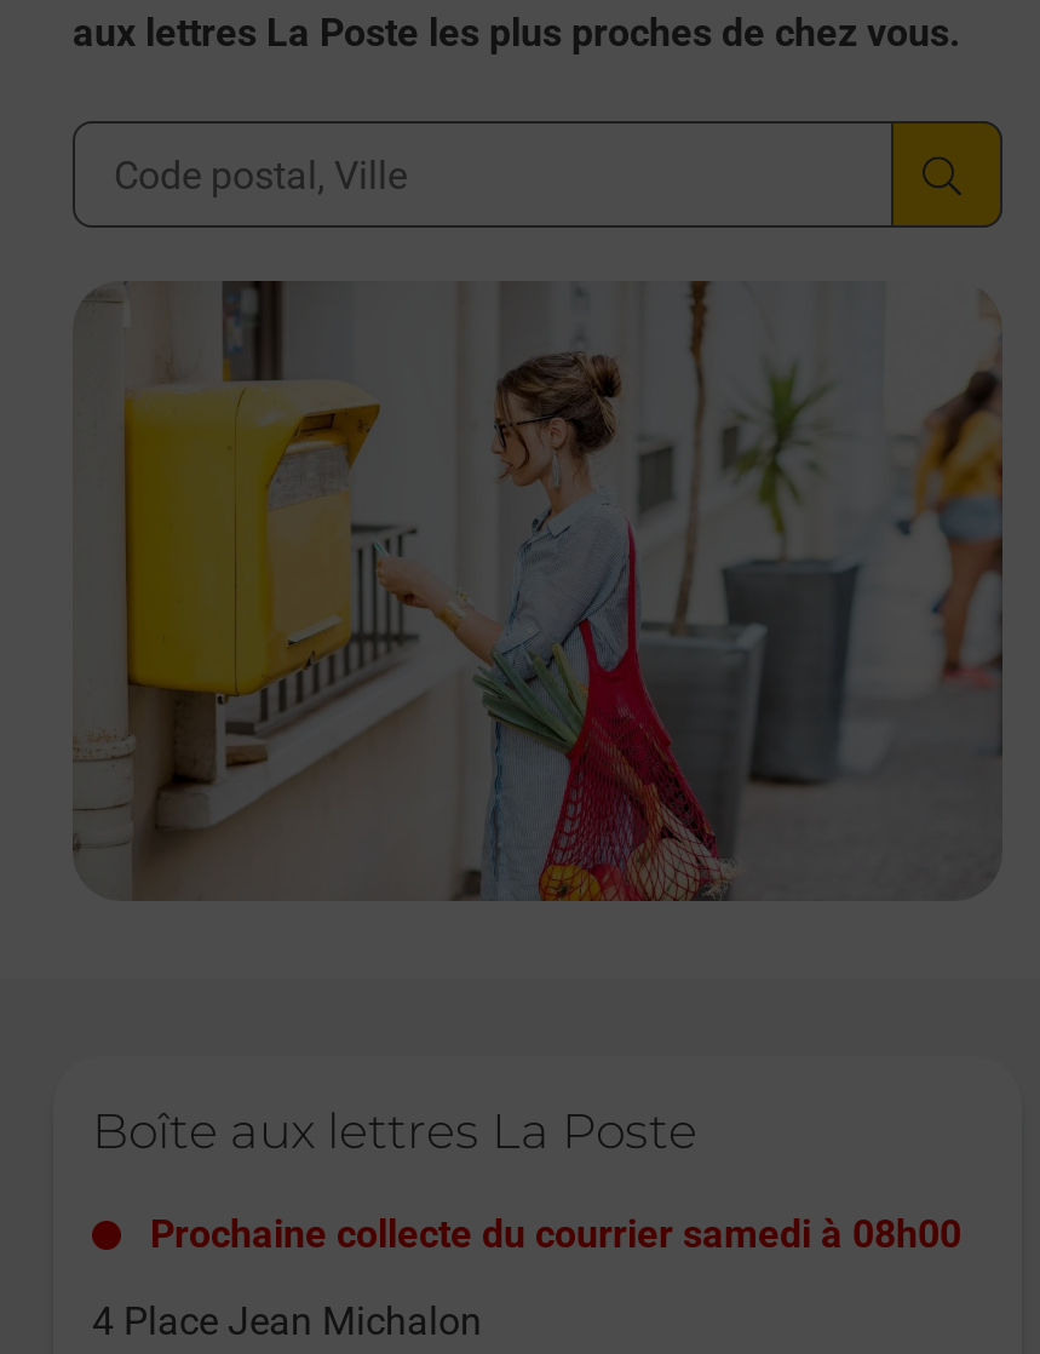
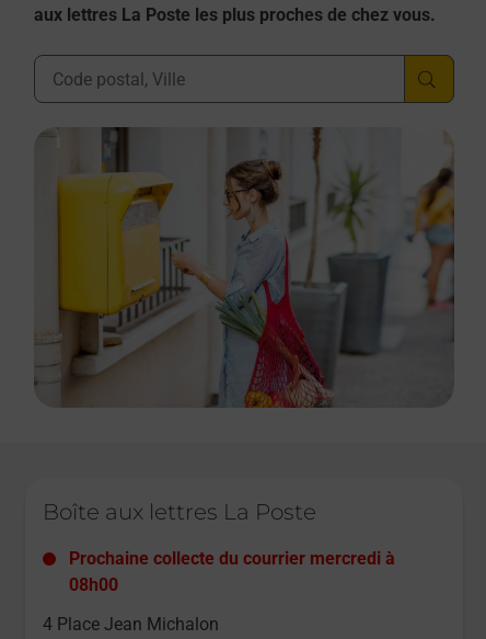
[150,1212,961,1258] Prochaine collecte du courrier samedi à 08h00 -> [69,548,395,595] Prochaine collecte du courrier mercredi à | 08h00

